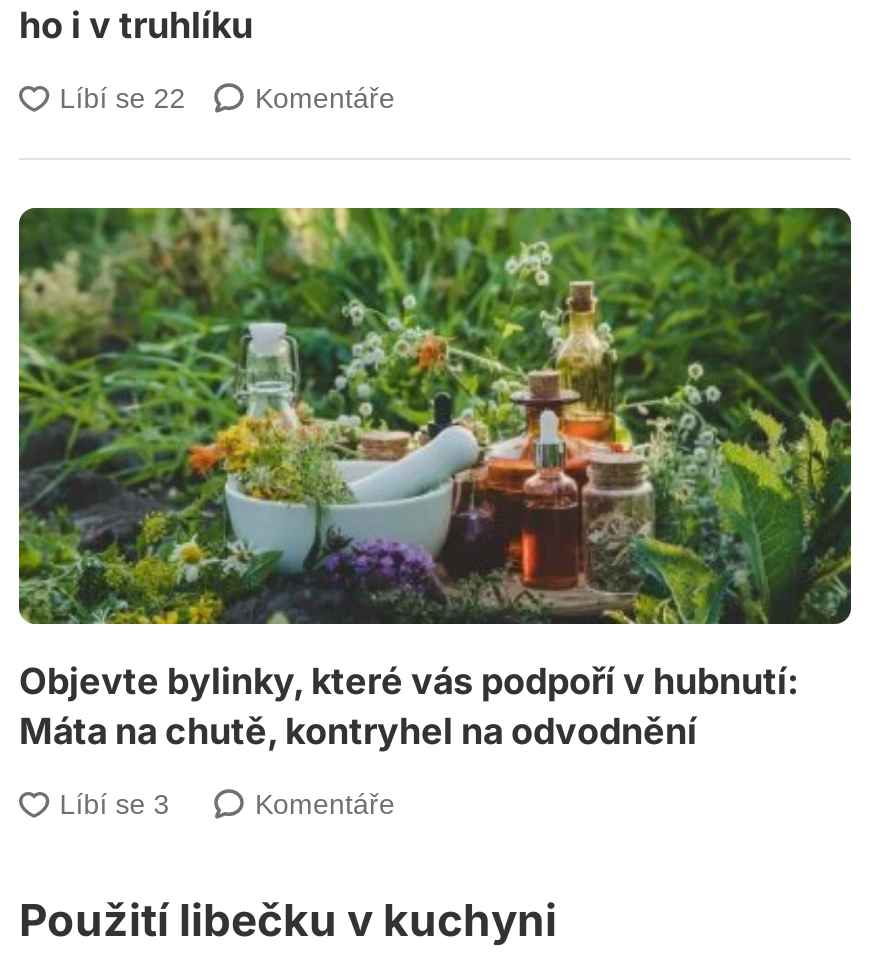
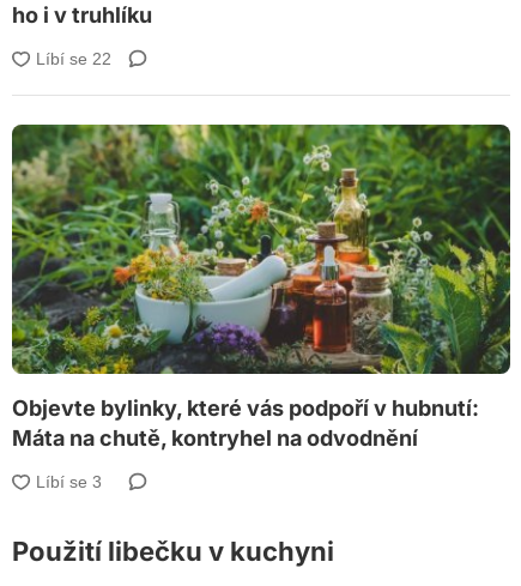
[255,83,395,115] Komentáře -> none
[255,788,395,820] Komentáře -> none

